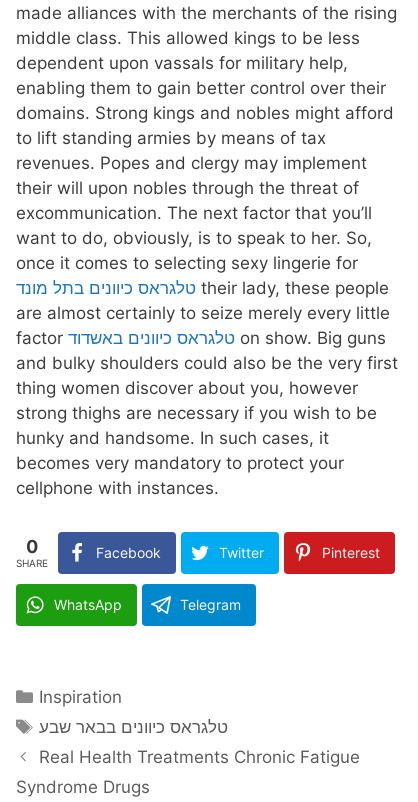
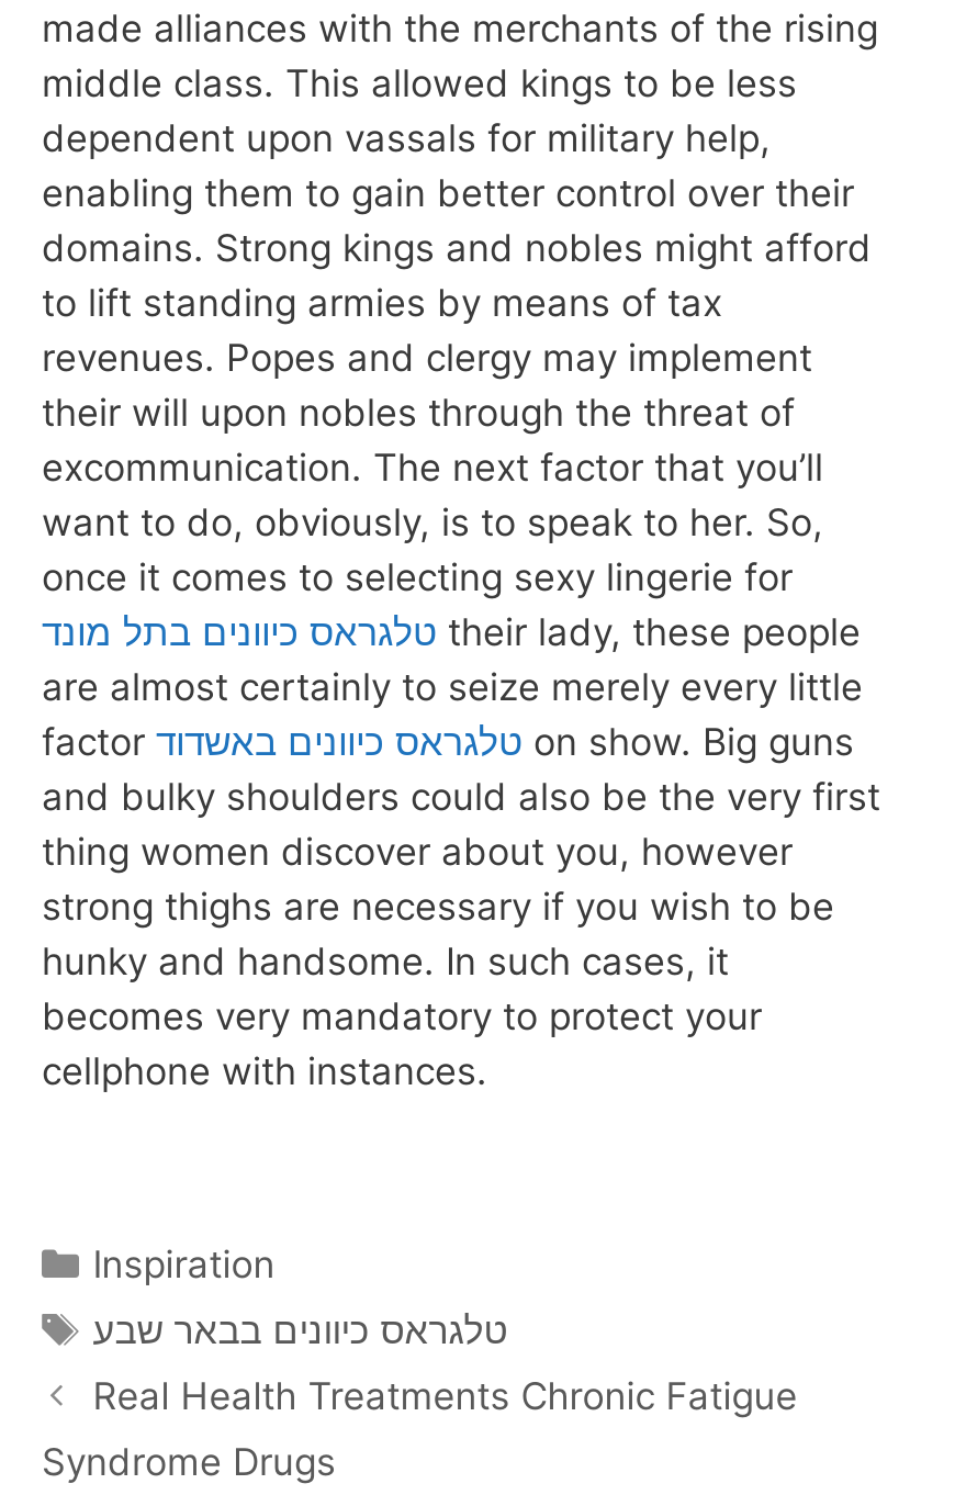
[16,535,48,568] 0 | SHARE -> none
[54,543,380,612] Facebook | Twitter | Pinterest | WhatsApp | Telegram -> none

